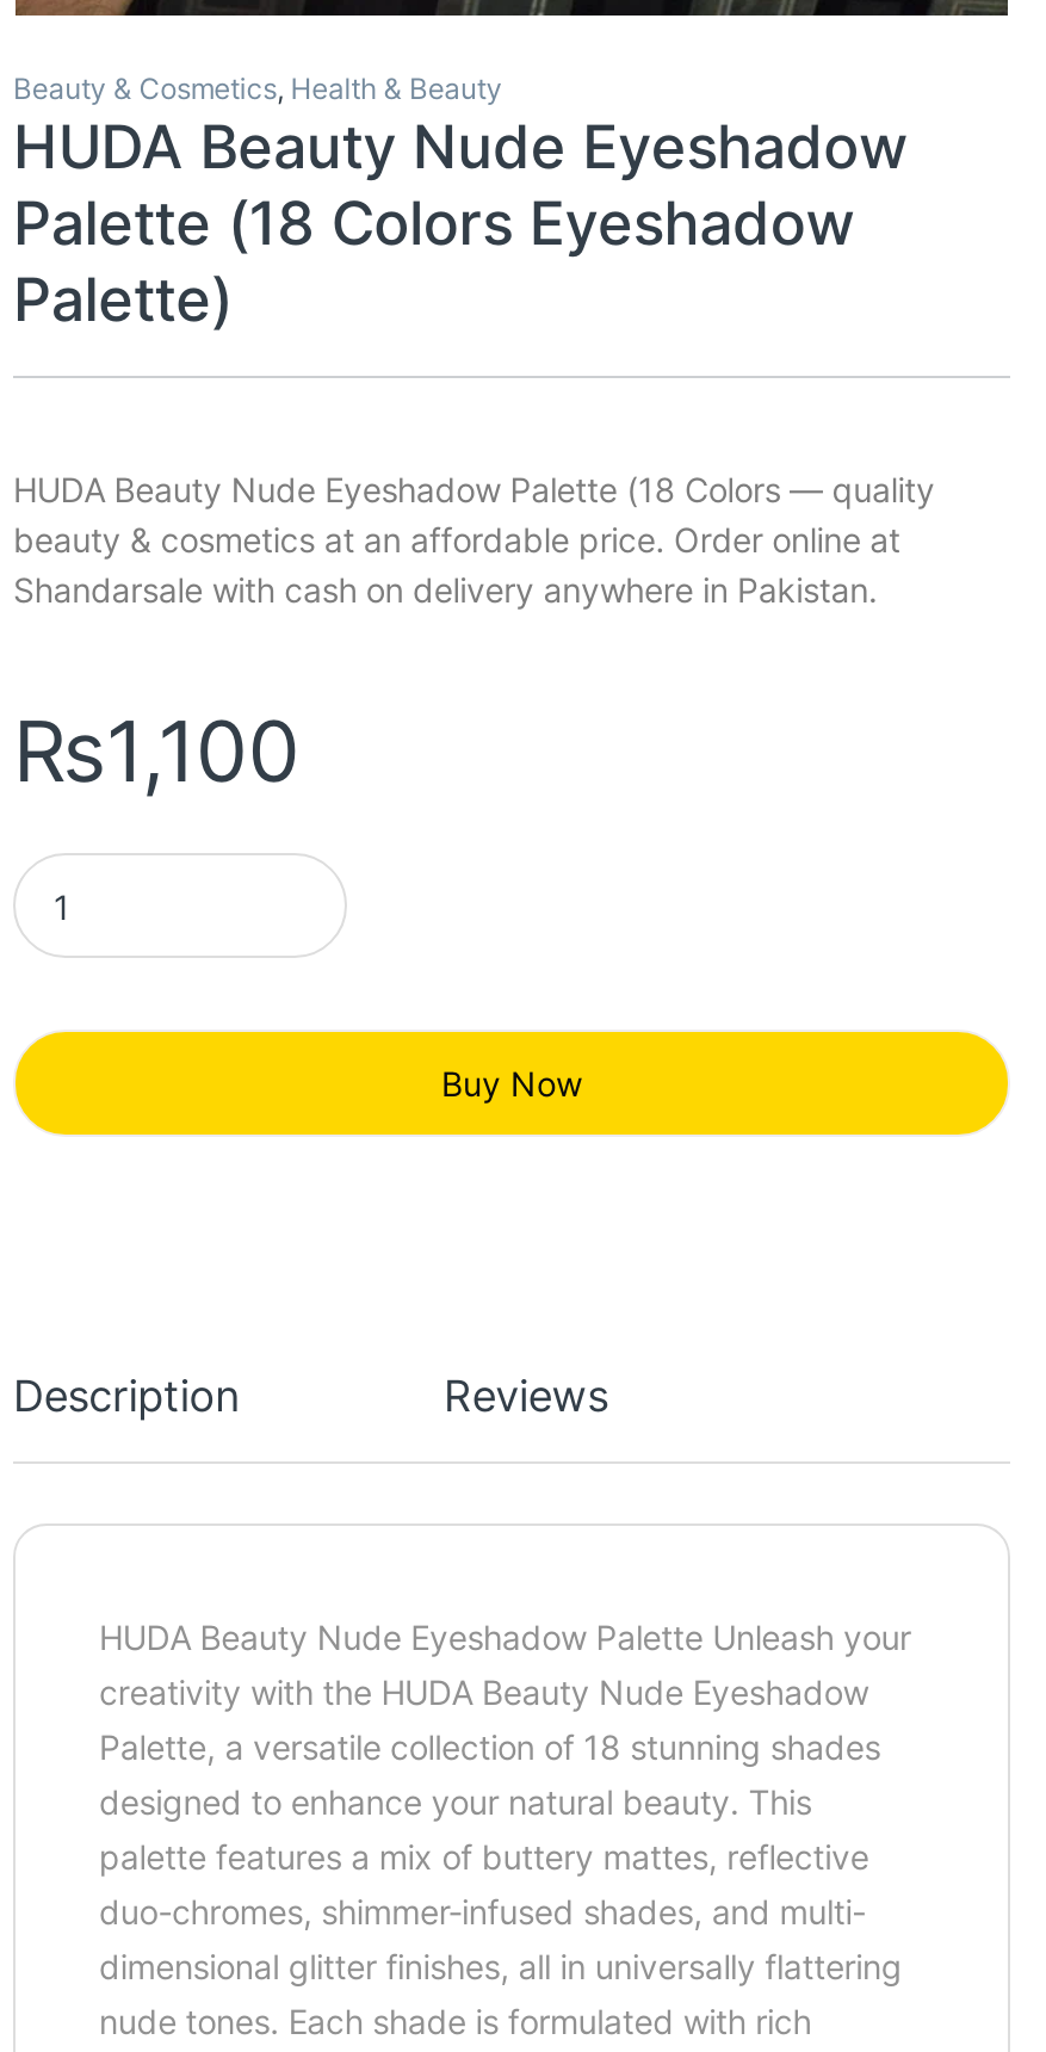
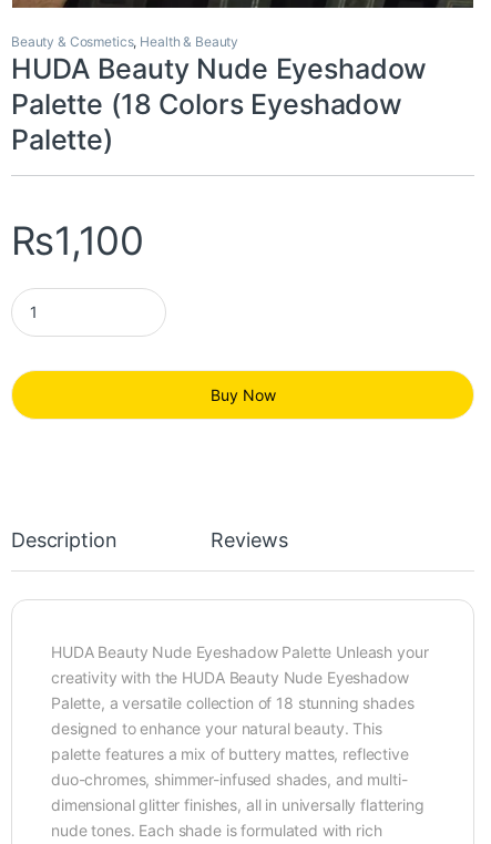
[13,469,935,610] HUDA Beauty Nude Eyeshadow Palette (18 Colors — quality | beauty & cosmetics at an affordable price. Order online at | Shandarsale with cash on delivery anywhere in Pakistan. -> none

